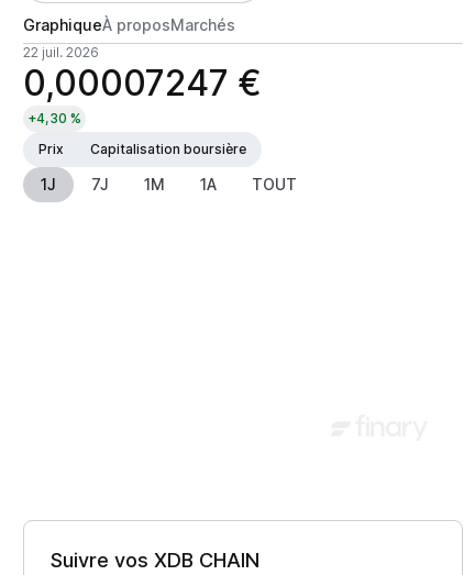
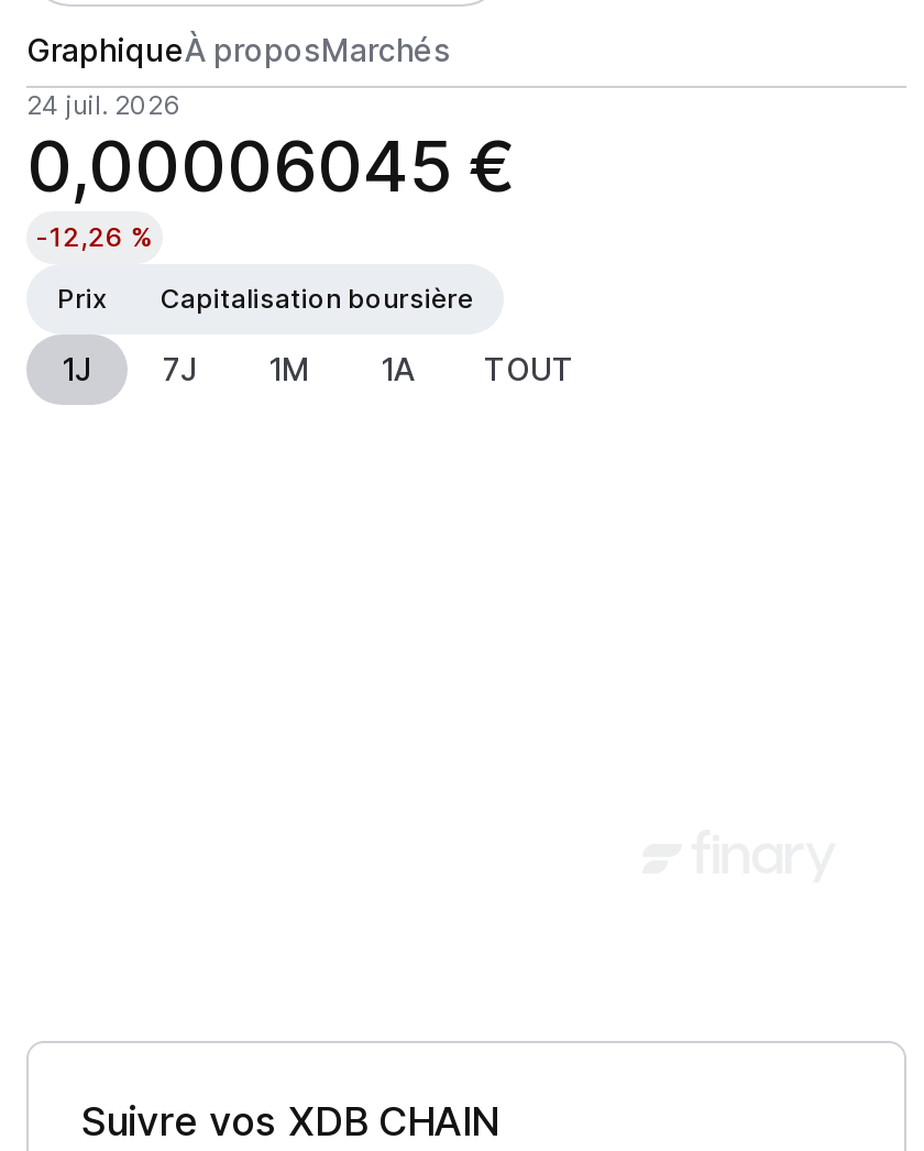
[23,44,99,60] 22 juil. 2026 -> [26,88,180,121] 24 juil. 2026
[23,62,262,104] 0,00007247 € -> [26,123,517,209] 0,00006045 €
[27,110,82,126] +4,30 % -> [35,220,153,253] -12,26 %

